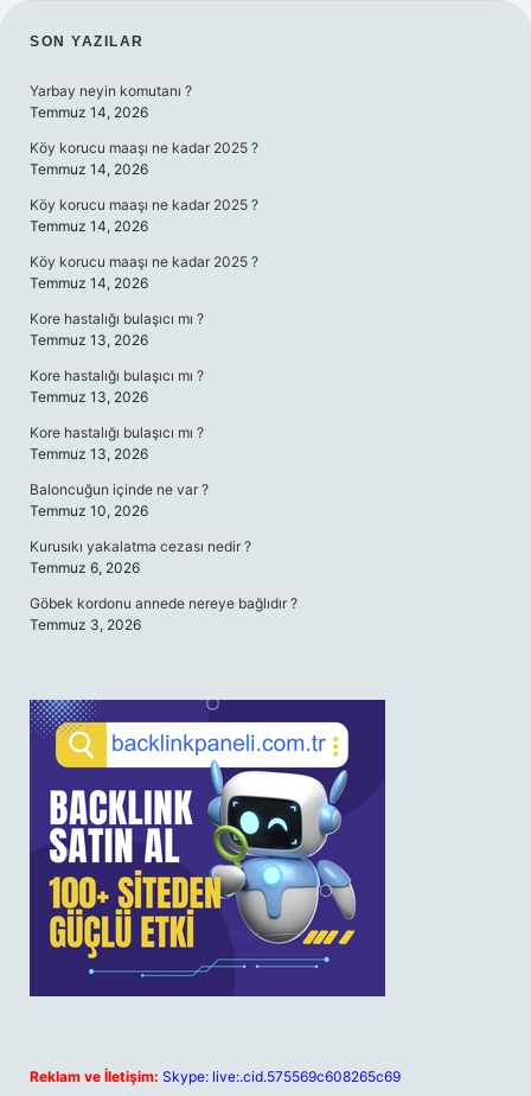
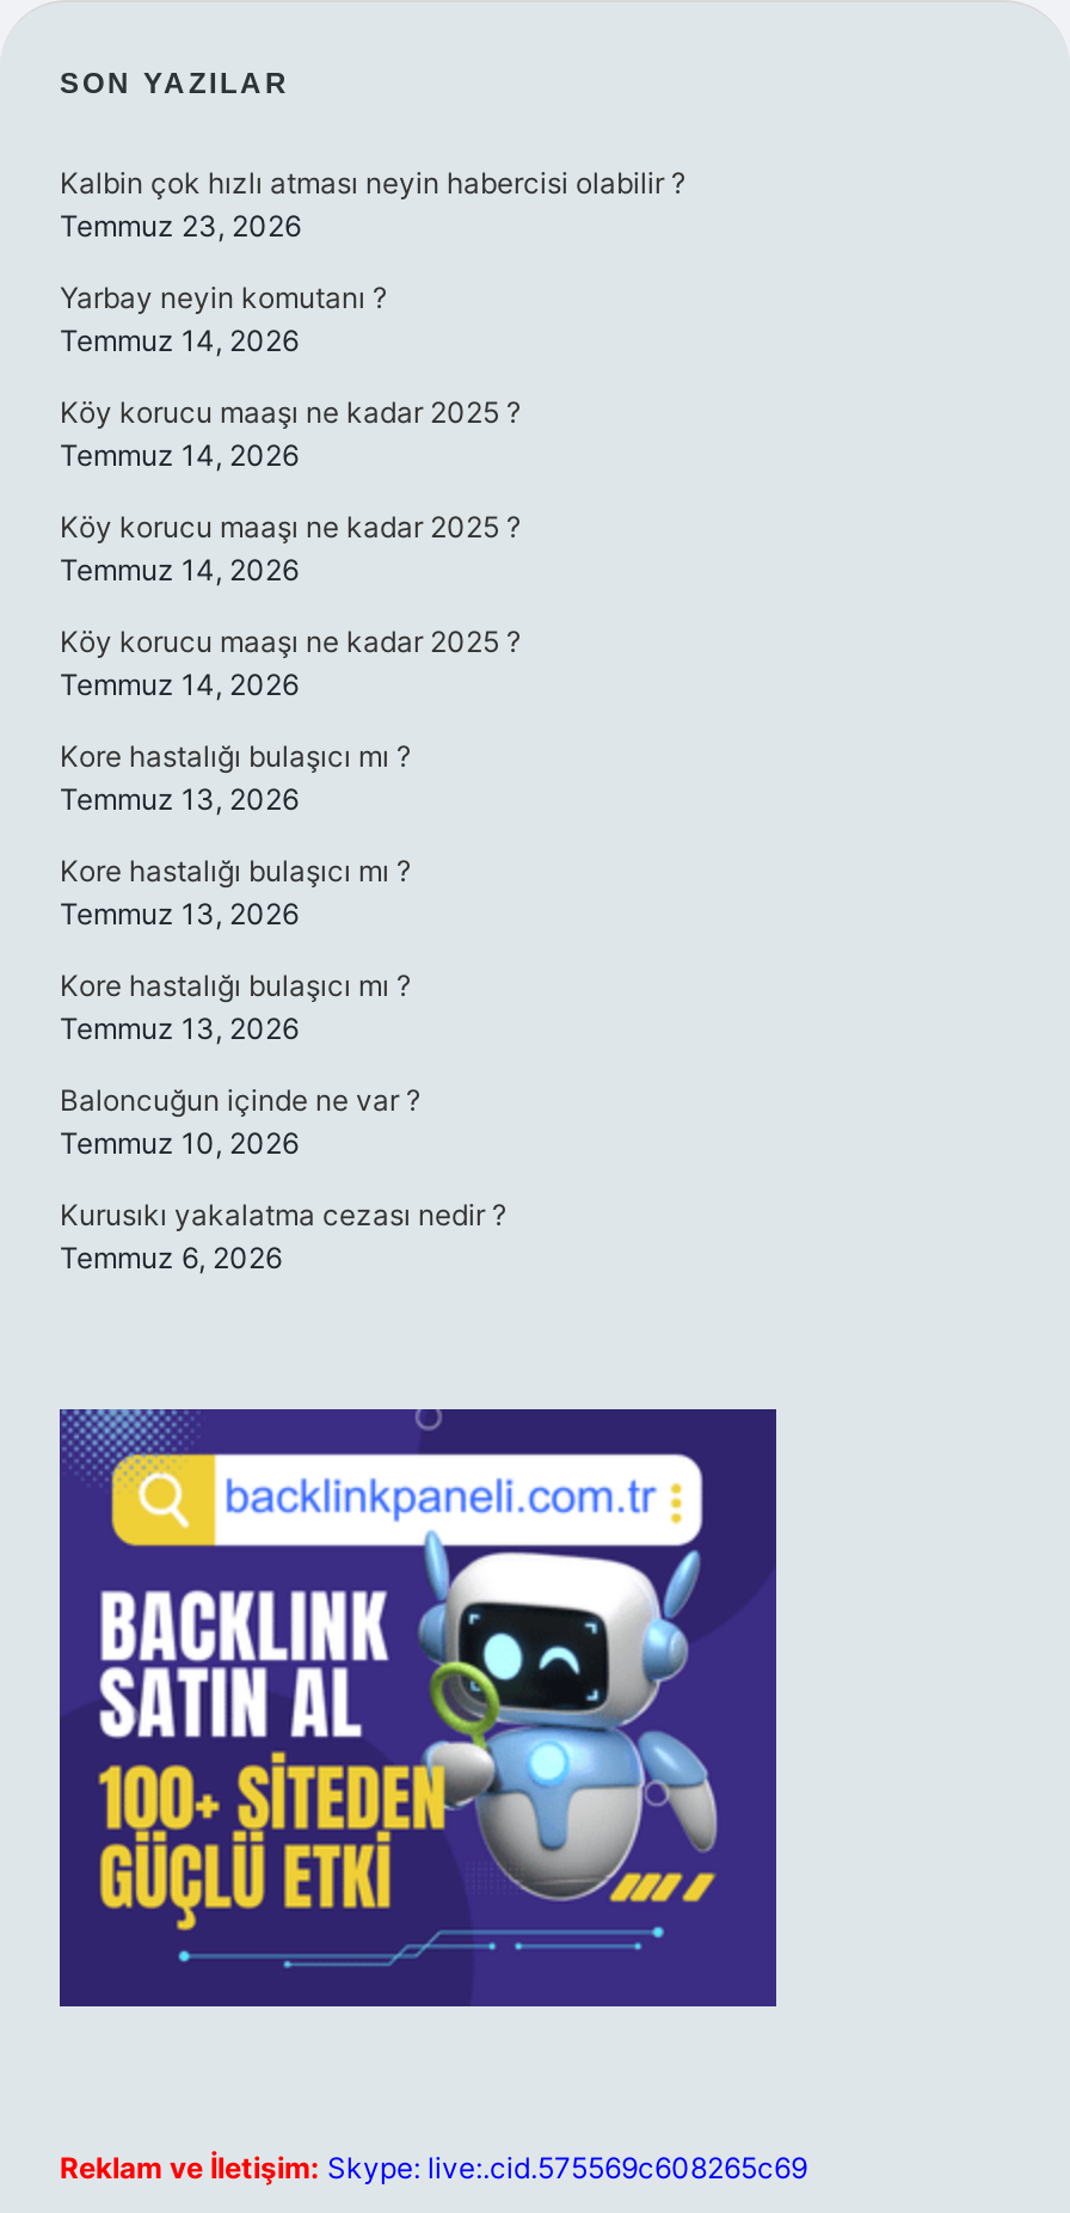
none -> [60,165,685,244] Kalbin çok hızlı atması neyin habercisi olabilir ? | Temmuz 23, 2026
moved [30,82,258,576] -> [60,279,521,1275]: Yarbay neyin komutanı ? | Temmuz 14, 2026 | Köy korucu maaşı ne kadar 2025 ? | ... | Kurusıkı yakalatma cezası nedir ? | Temmuz 6, 2026
[30,594,298,633] Göbek kordonu annede nereye bağlıdır ? | Temmuz 3, 2026 -> none

